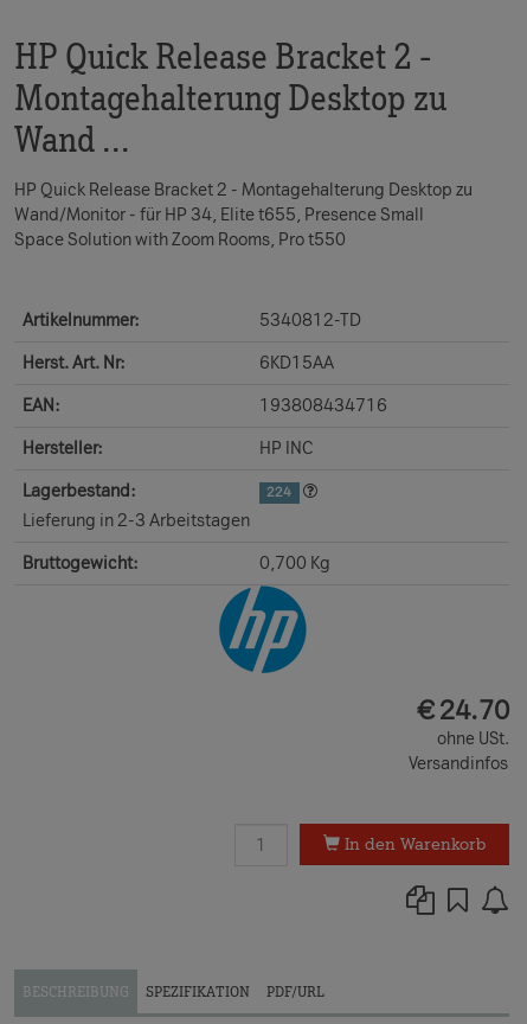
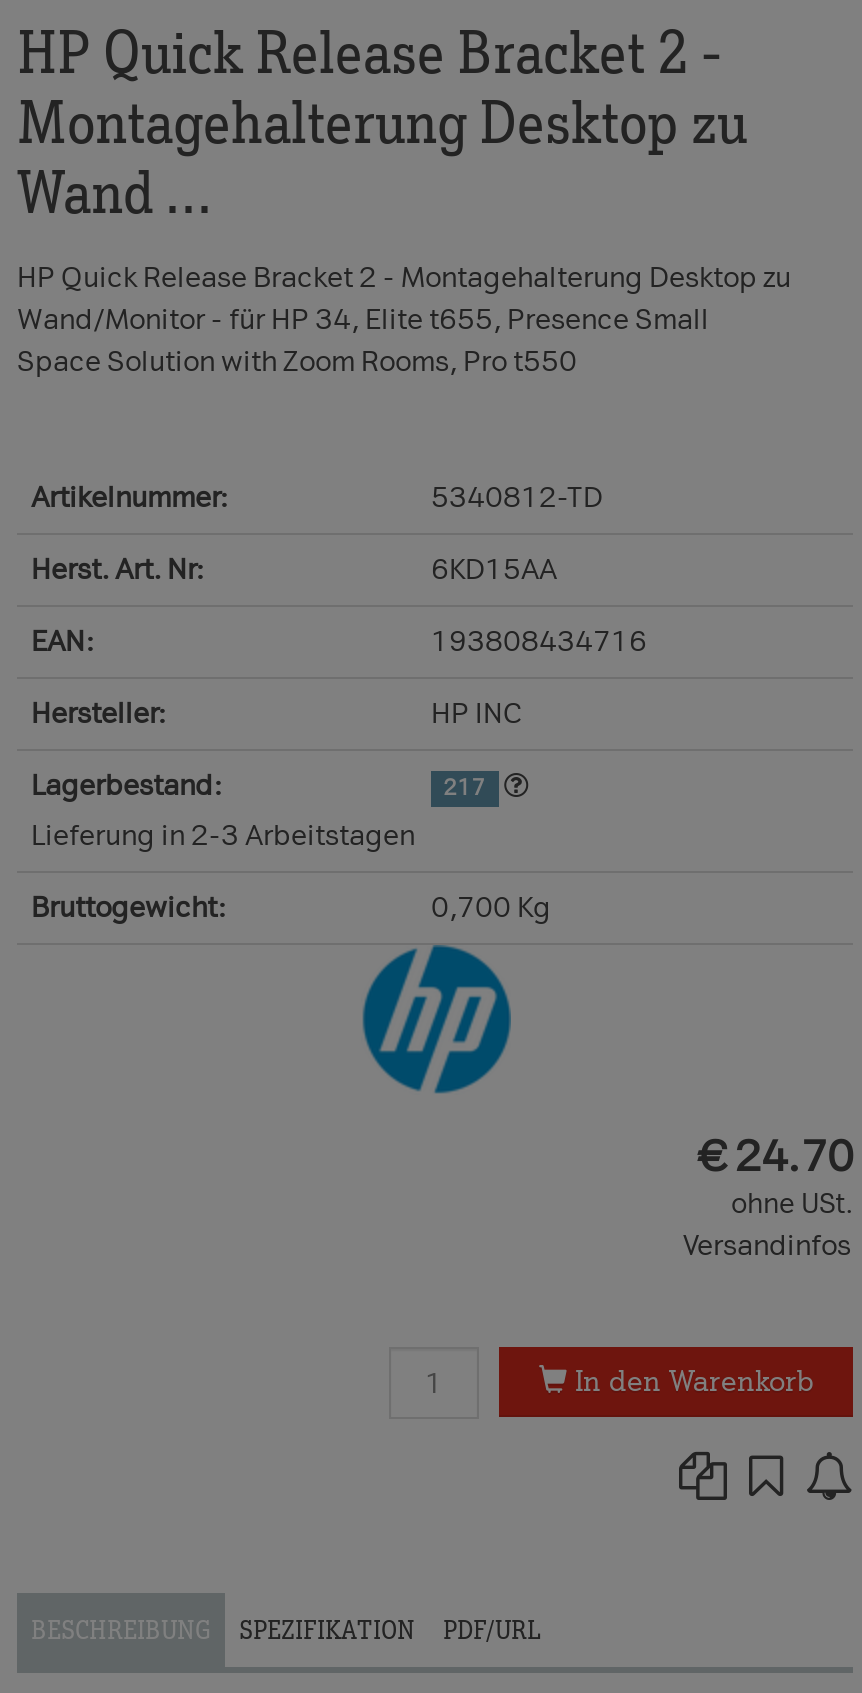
[267,485,292,500] 224 -> [444,775,486,801] 217

